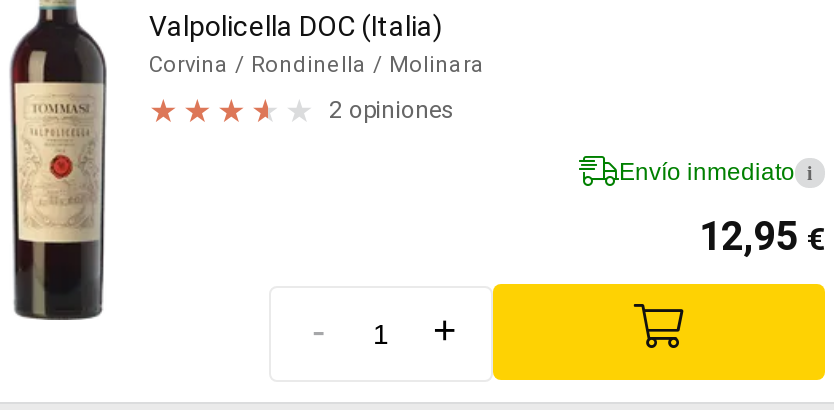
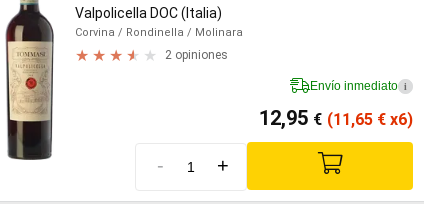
[699,211,825,259] 12,95 € -> [259,105,413,129] 12,95 € (11,65 €x6)

